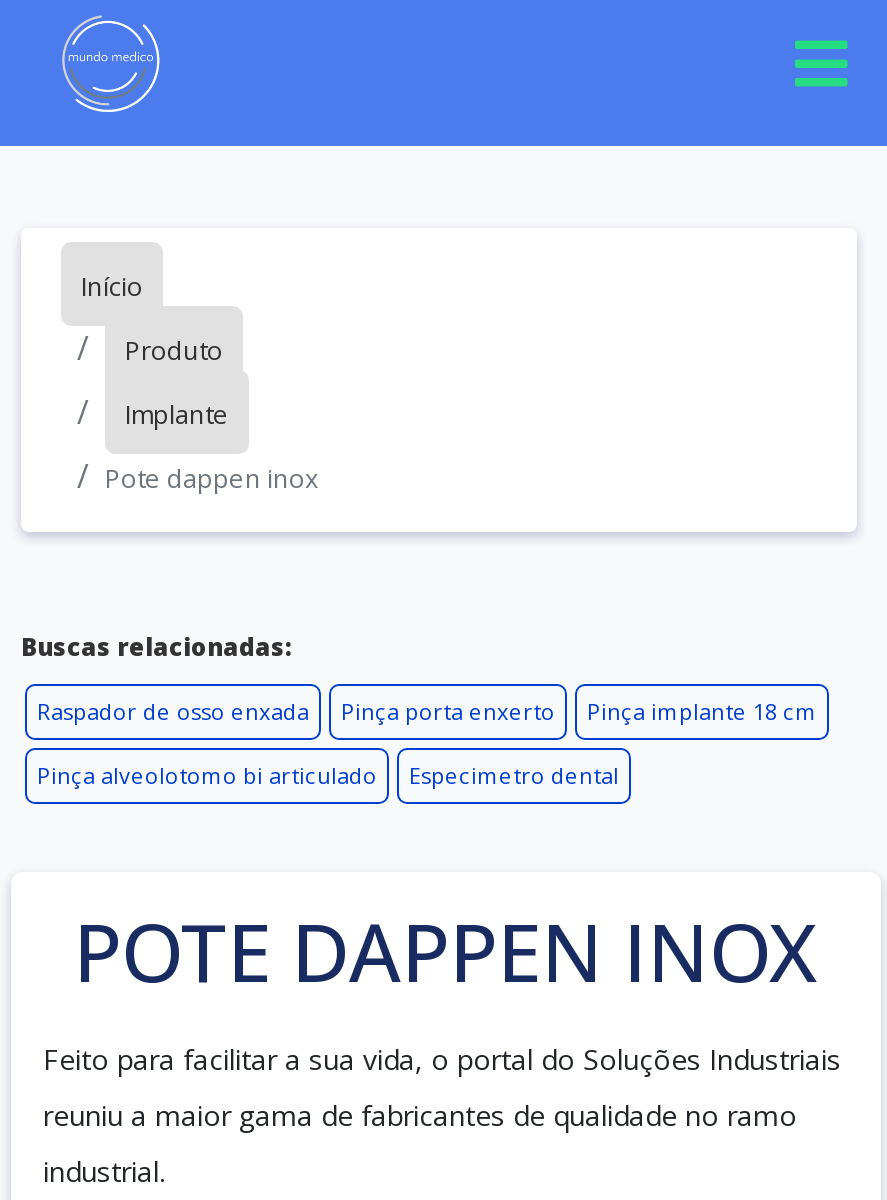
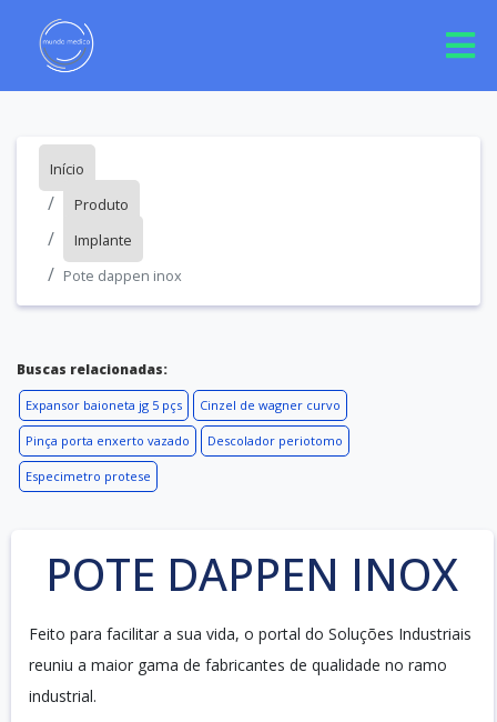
[37,696,817,790] Raspador de osso enxada | Pinça porta enxerto | Pinça implante 18 cm | Pinça alveolotomo bi articulado | Especimetro dental -> [26,396,343,484] Expansor baioneta jg 5 pçs | Cinzel de wagner curvo | Pinça porta enxerto vazado | Descolador periotomo | Especimetro protese

